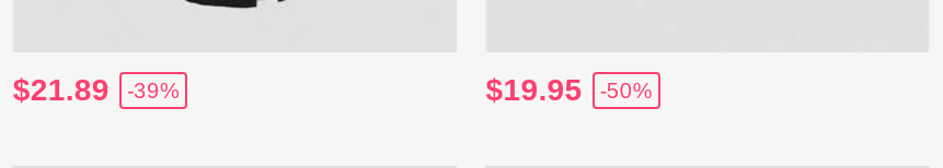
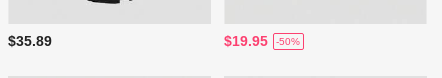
[13,72,180,107] $21.89 | -39% -> [8,33,52,49] $35.89

